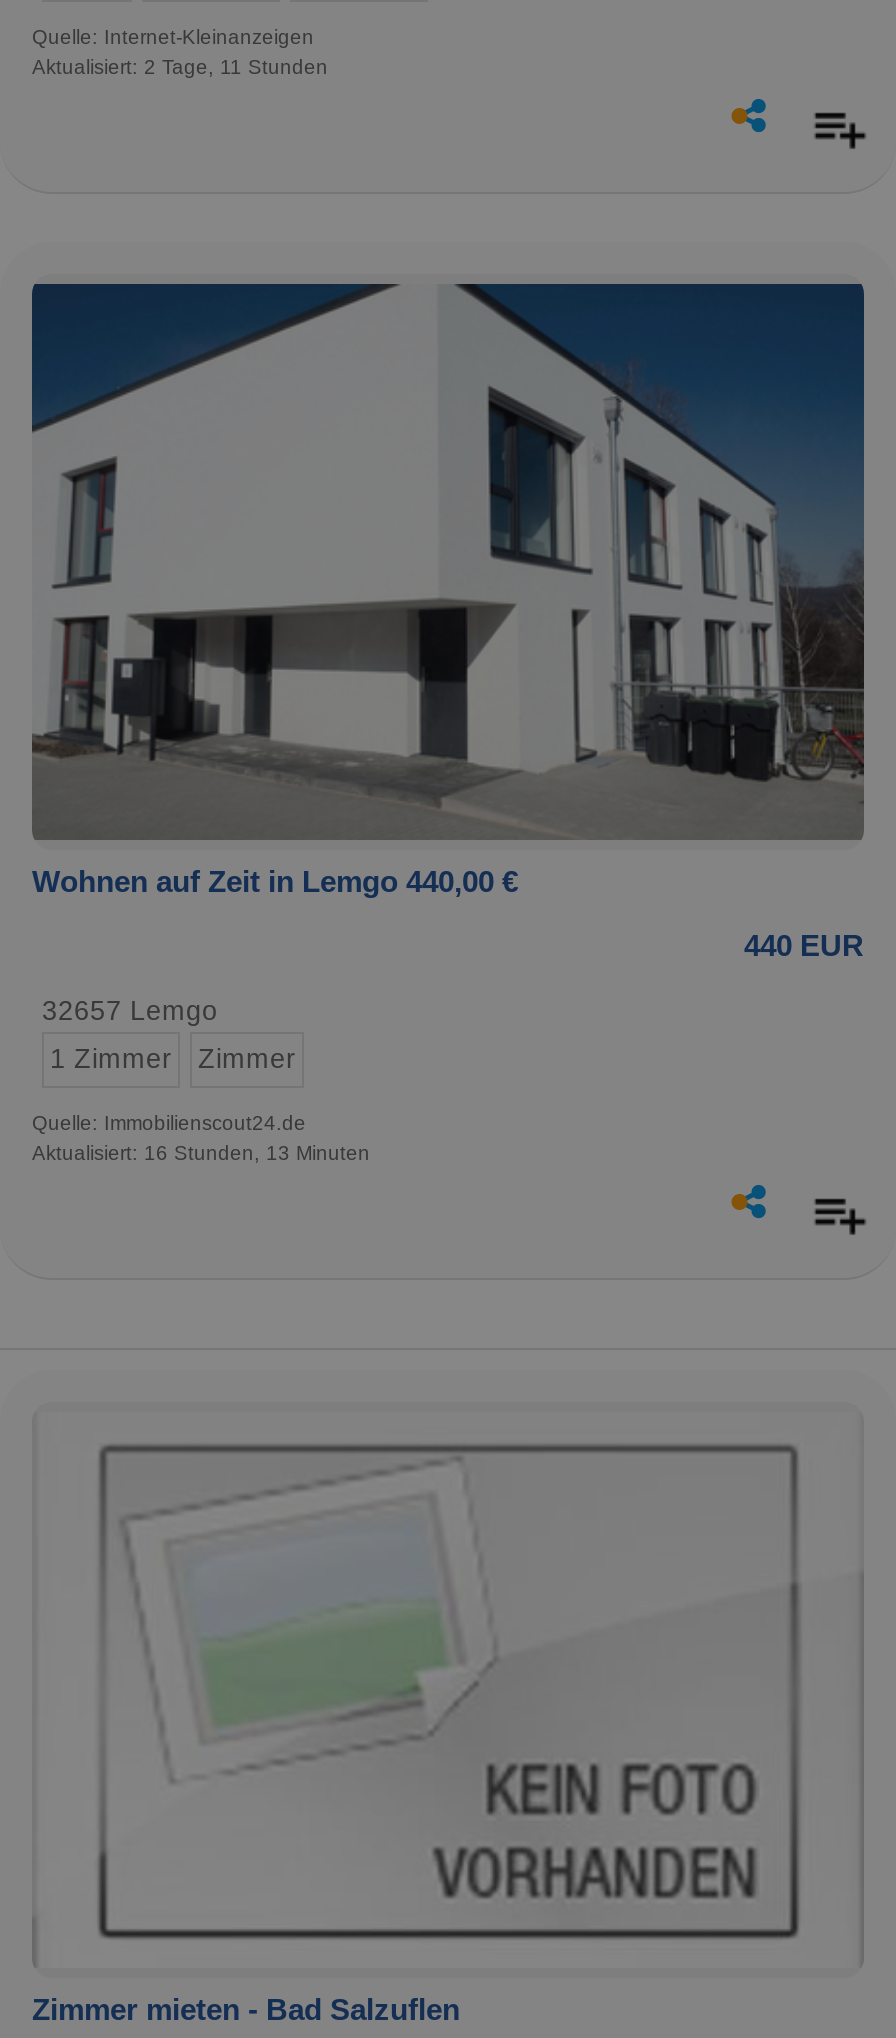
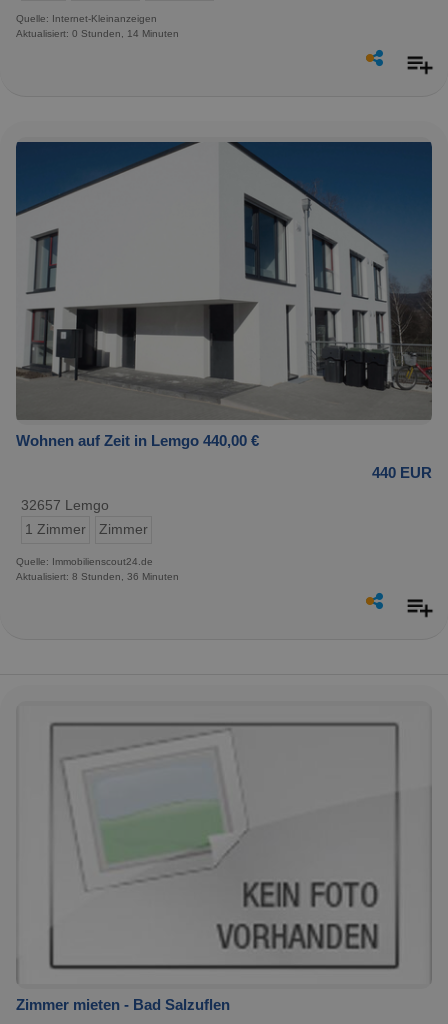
[32,57,328,79] Aktualisiert: 2 Tage, 11 Stunden -> [16,28,179,39] Aktualisiert: 0 Stunden, 14 Minuten
[32,1142,370,1164] Aktualisiert: 16 Stunden, 13 Minuten -> [16,571,179,582] Aktualisiert: 8 Stunden, 36 Minuten

